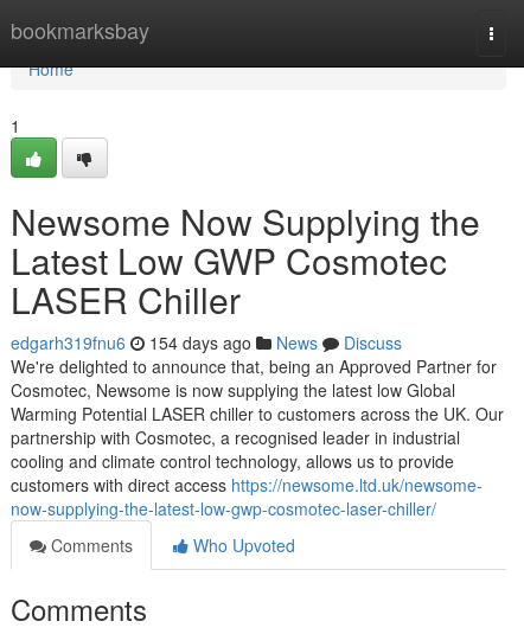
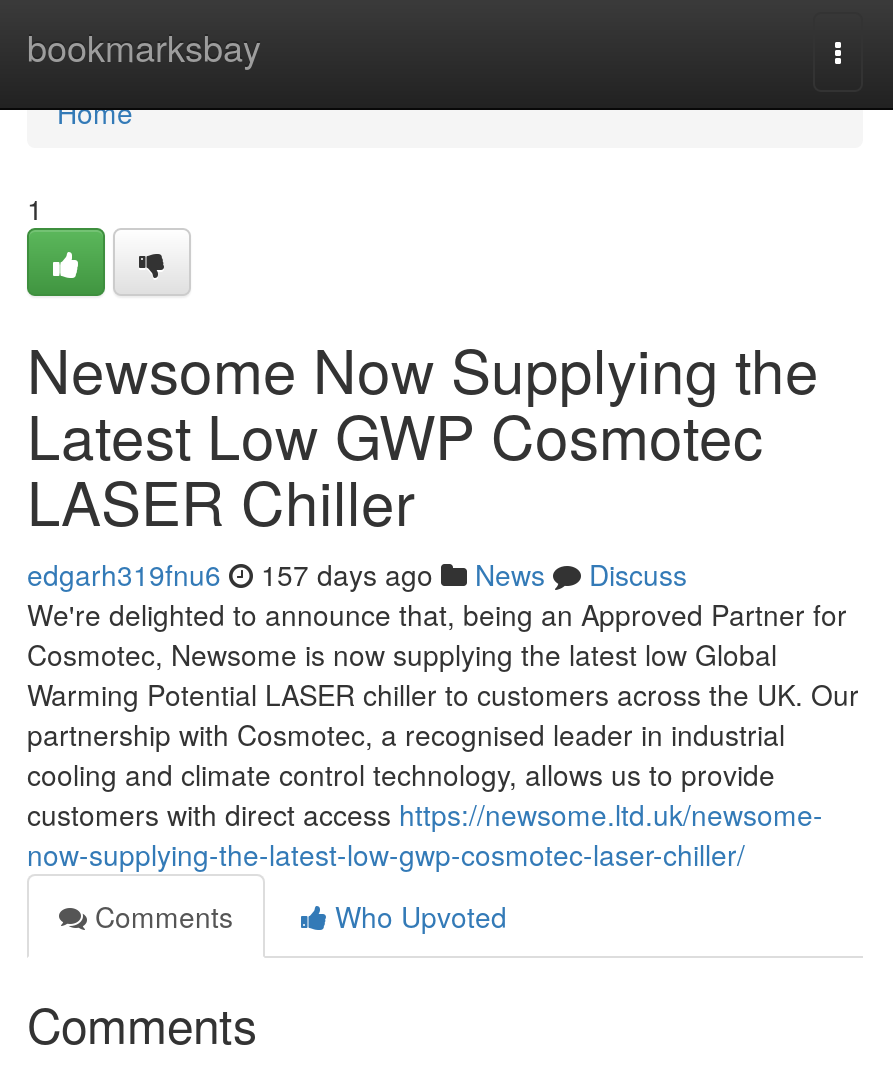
[11,331,402,354] edgarh319fnu6 154 days ago News Discuss -> [27,554,687,594] edgarh319fnu6 157 days ago News Discuss

